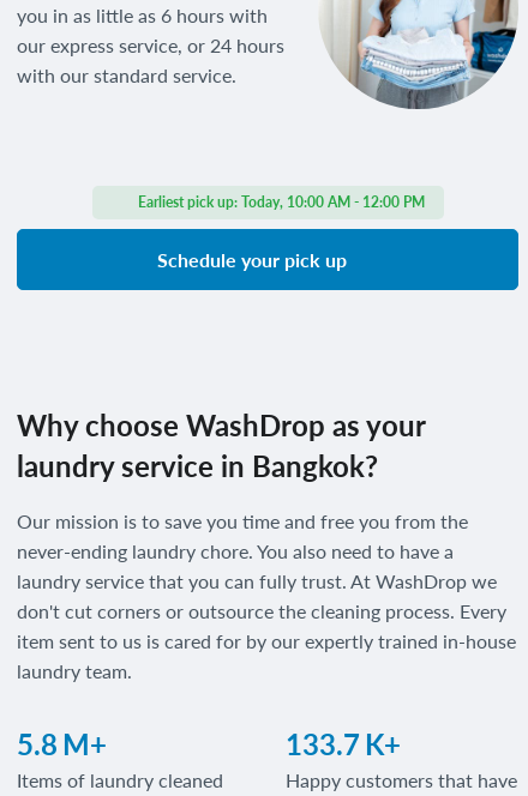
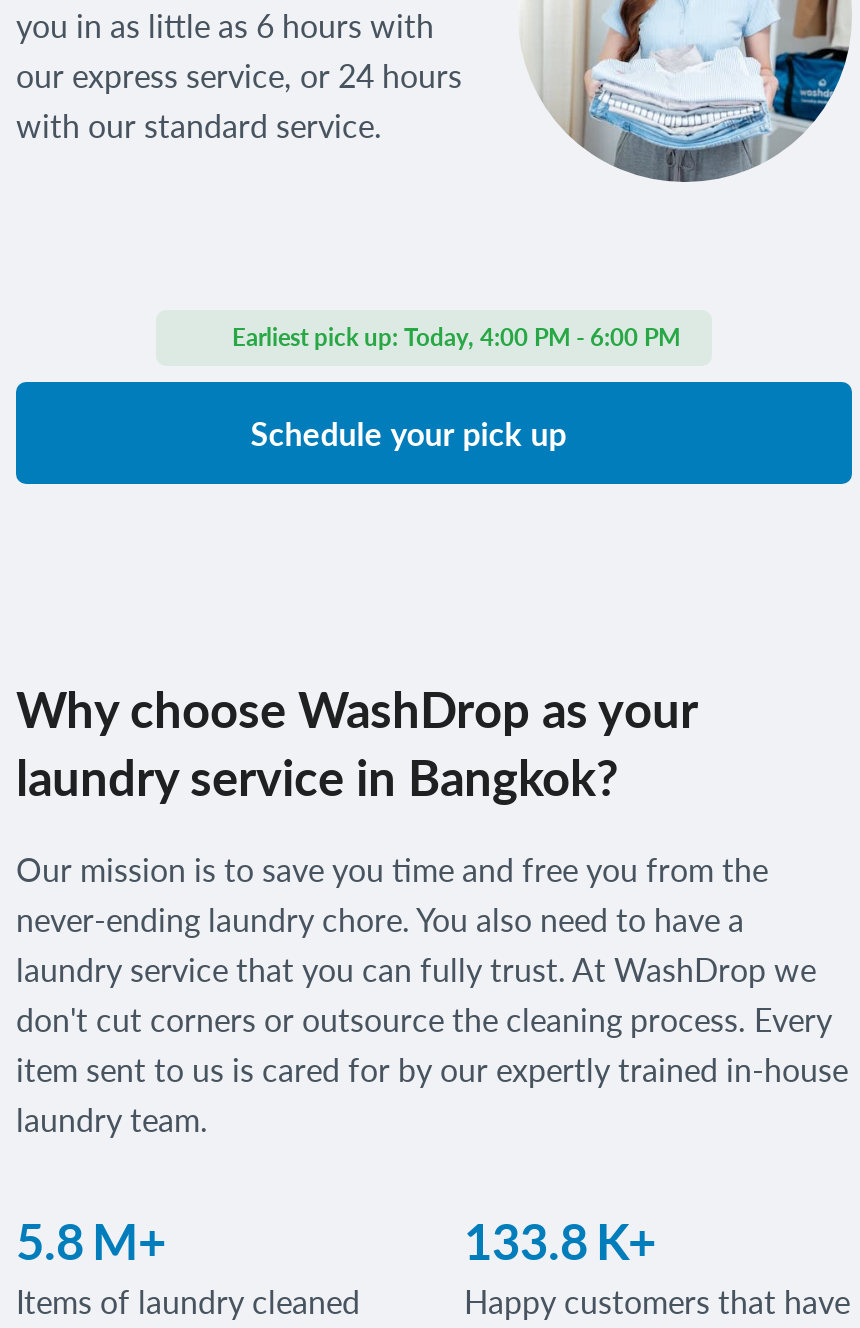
[134,193,424,211] Earliest pick up: Today, 10:00 AM - 12:00 PM -> [226,322,680,352] Earliest pick up: Today, 4:00 PM - 6:00 PM
[286,726,401,761] 133.7 K+ -> [464,1212,656,1270] 133.8 K+

